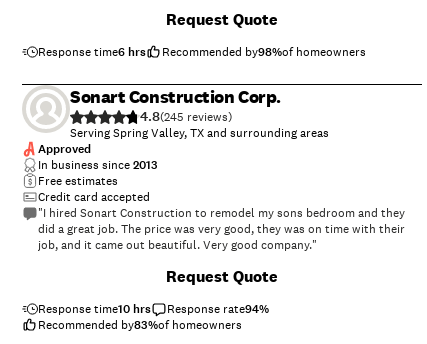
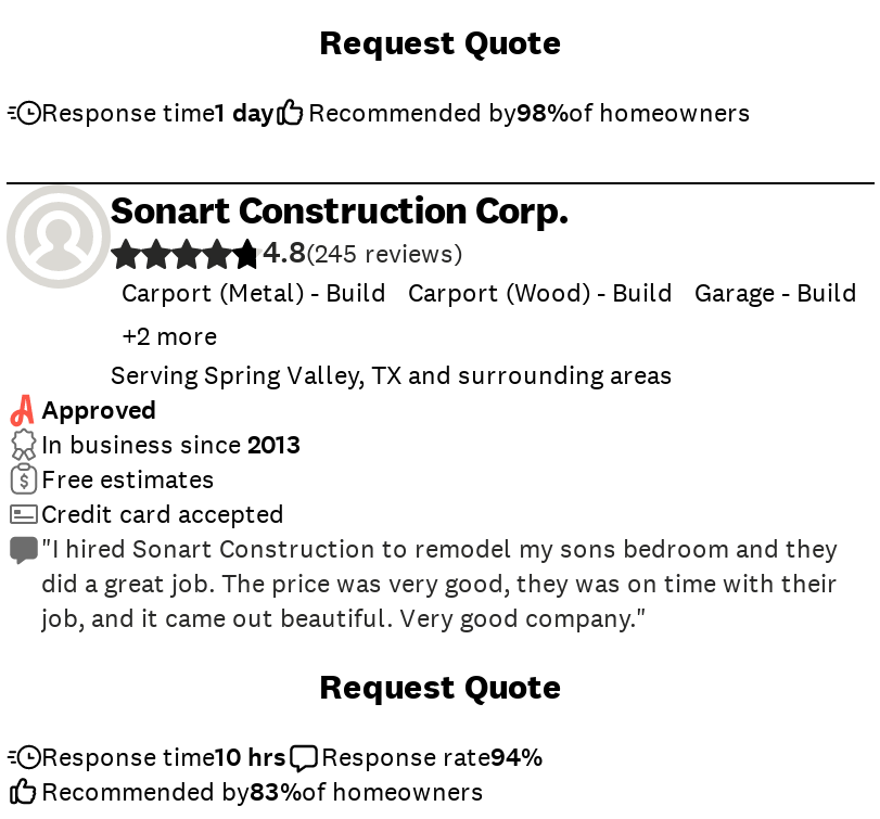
[38,44,146,60] Response time 6 hrs -> [41,95,273,130] Response time 1 day
none -> [122,276,857,354] Carport (Metal) - Build | Carport (Wood) - Build | Garage - Build | +2 more

